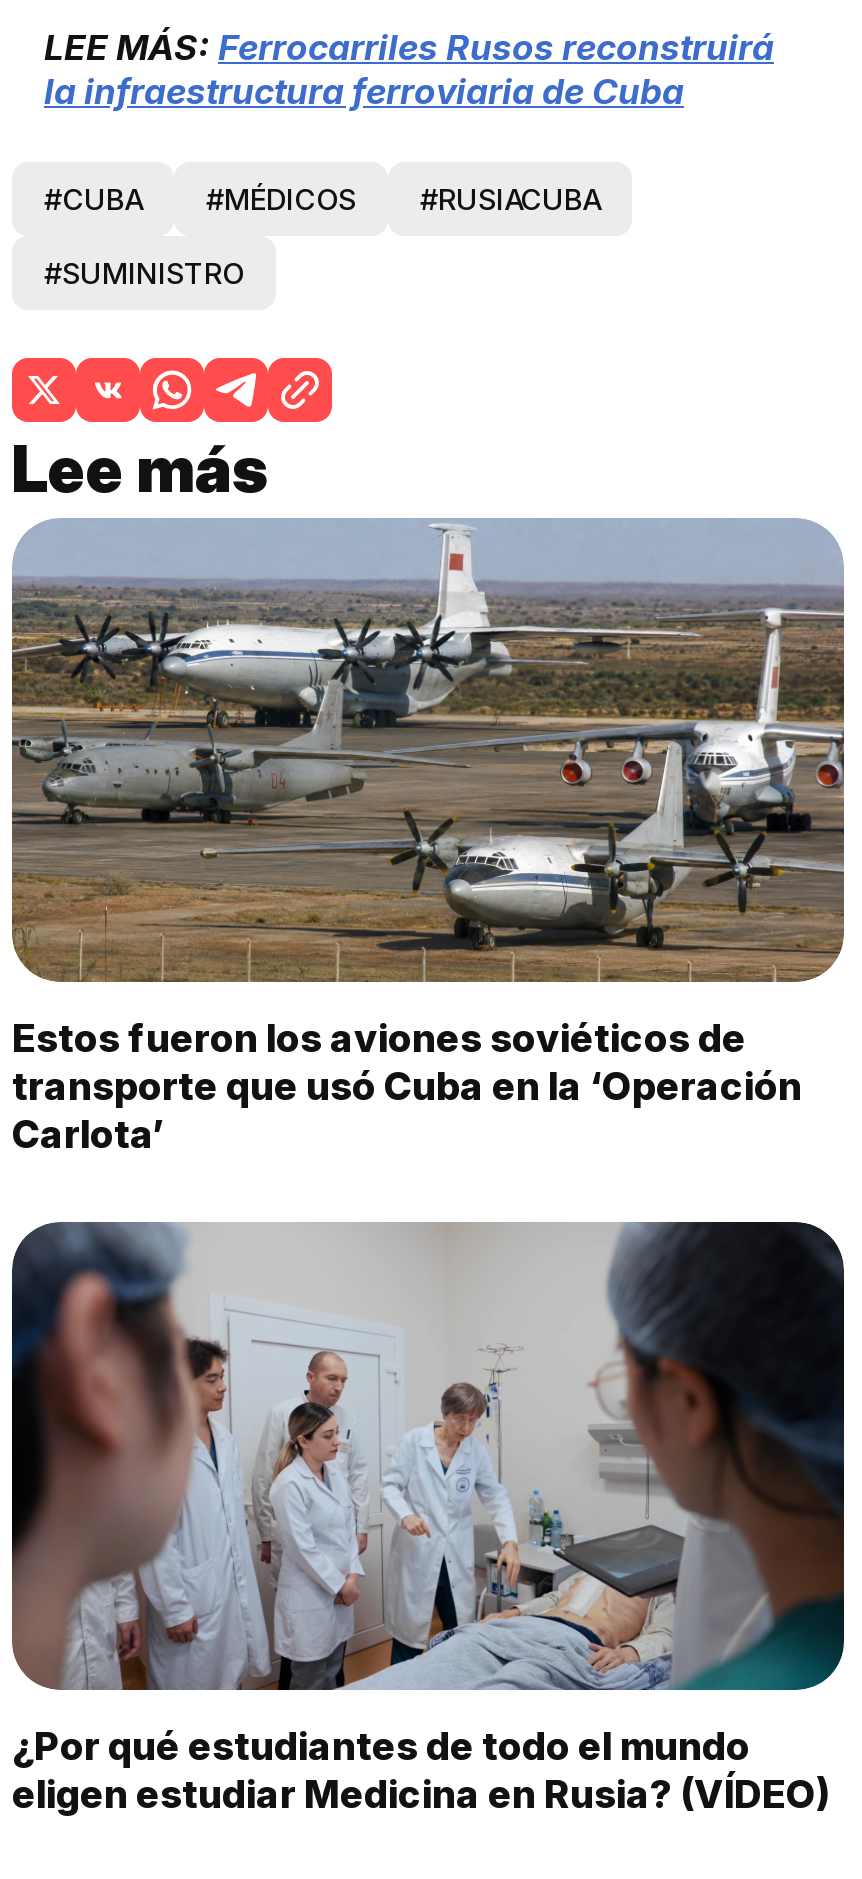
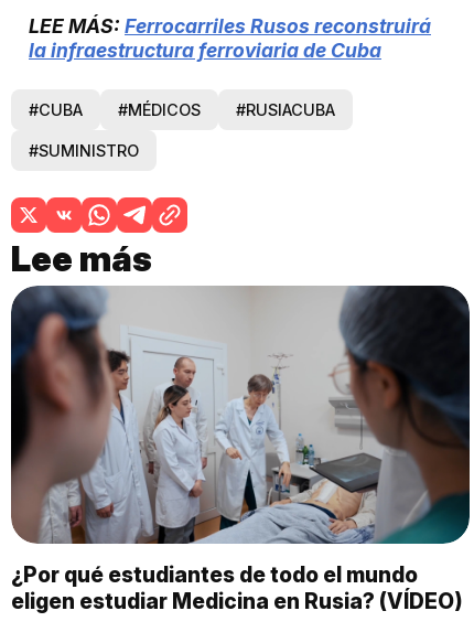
[10,518,846,1157] [image] | Estos fueron los aviones soviéticos de | transporte que usó Cuba en la ‘Operación | Carlota’ -> none

